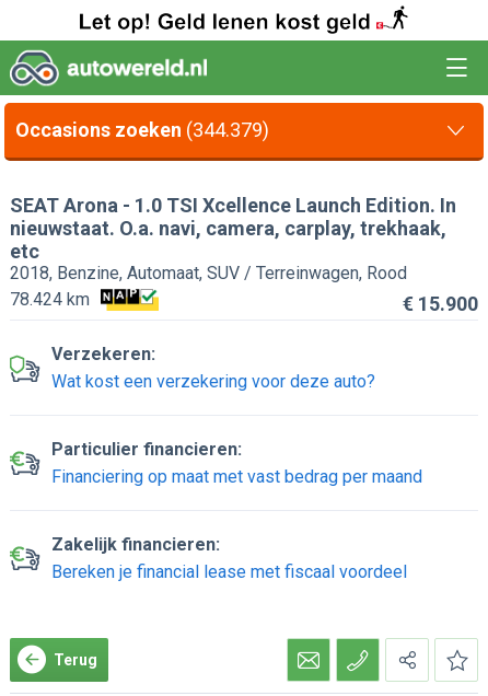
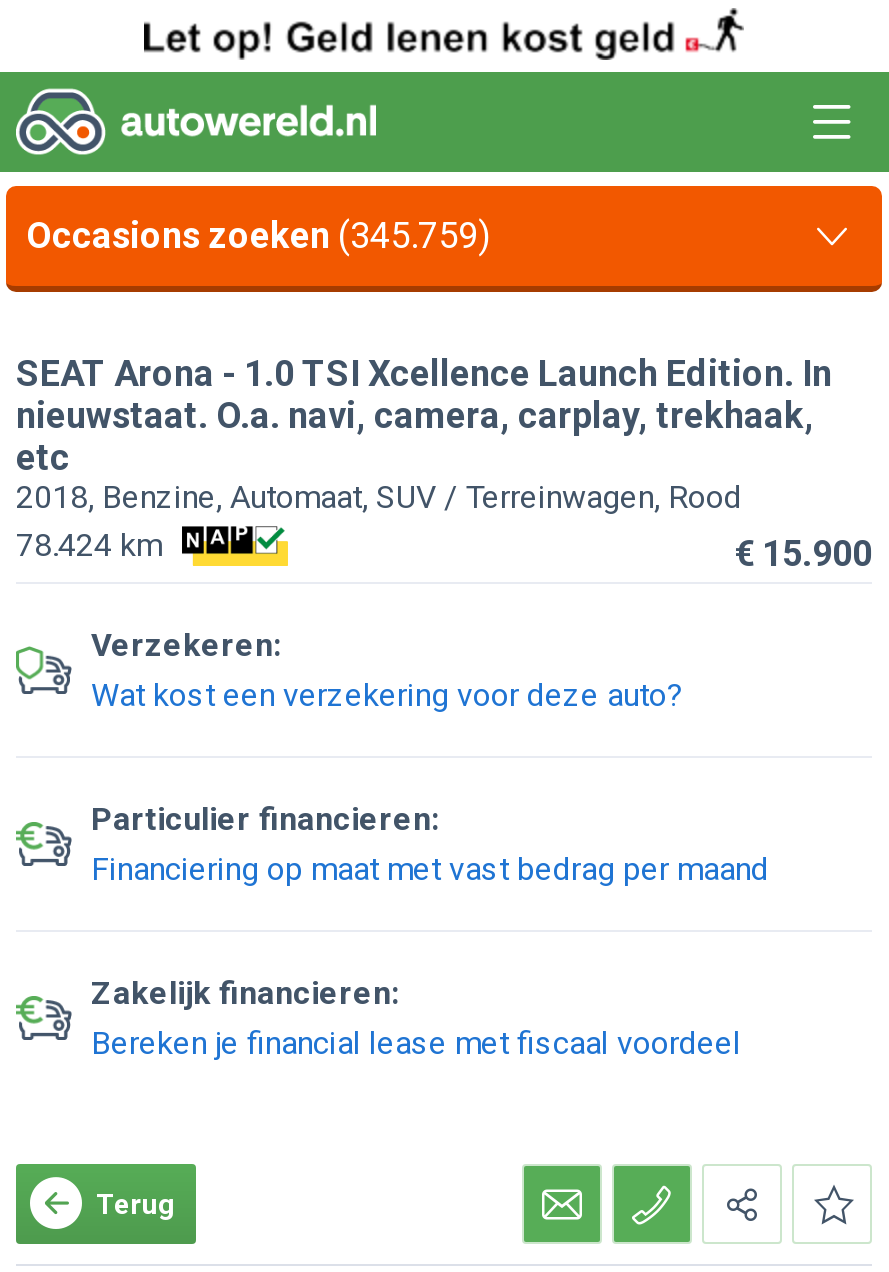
[15,118,269,141] Occasions zoeken (344.379) -> [26,214,490,256] Occasions zoeken (345.759)

